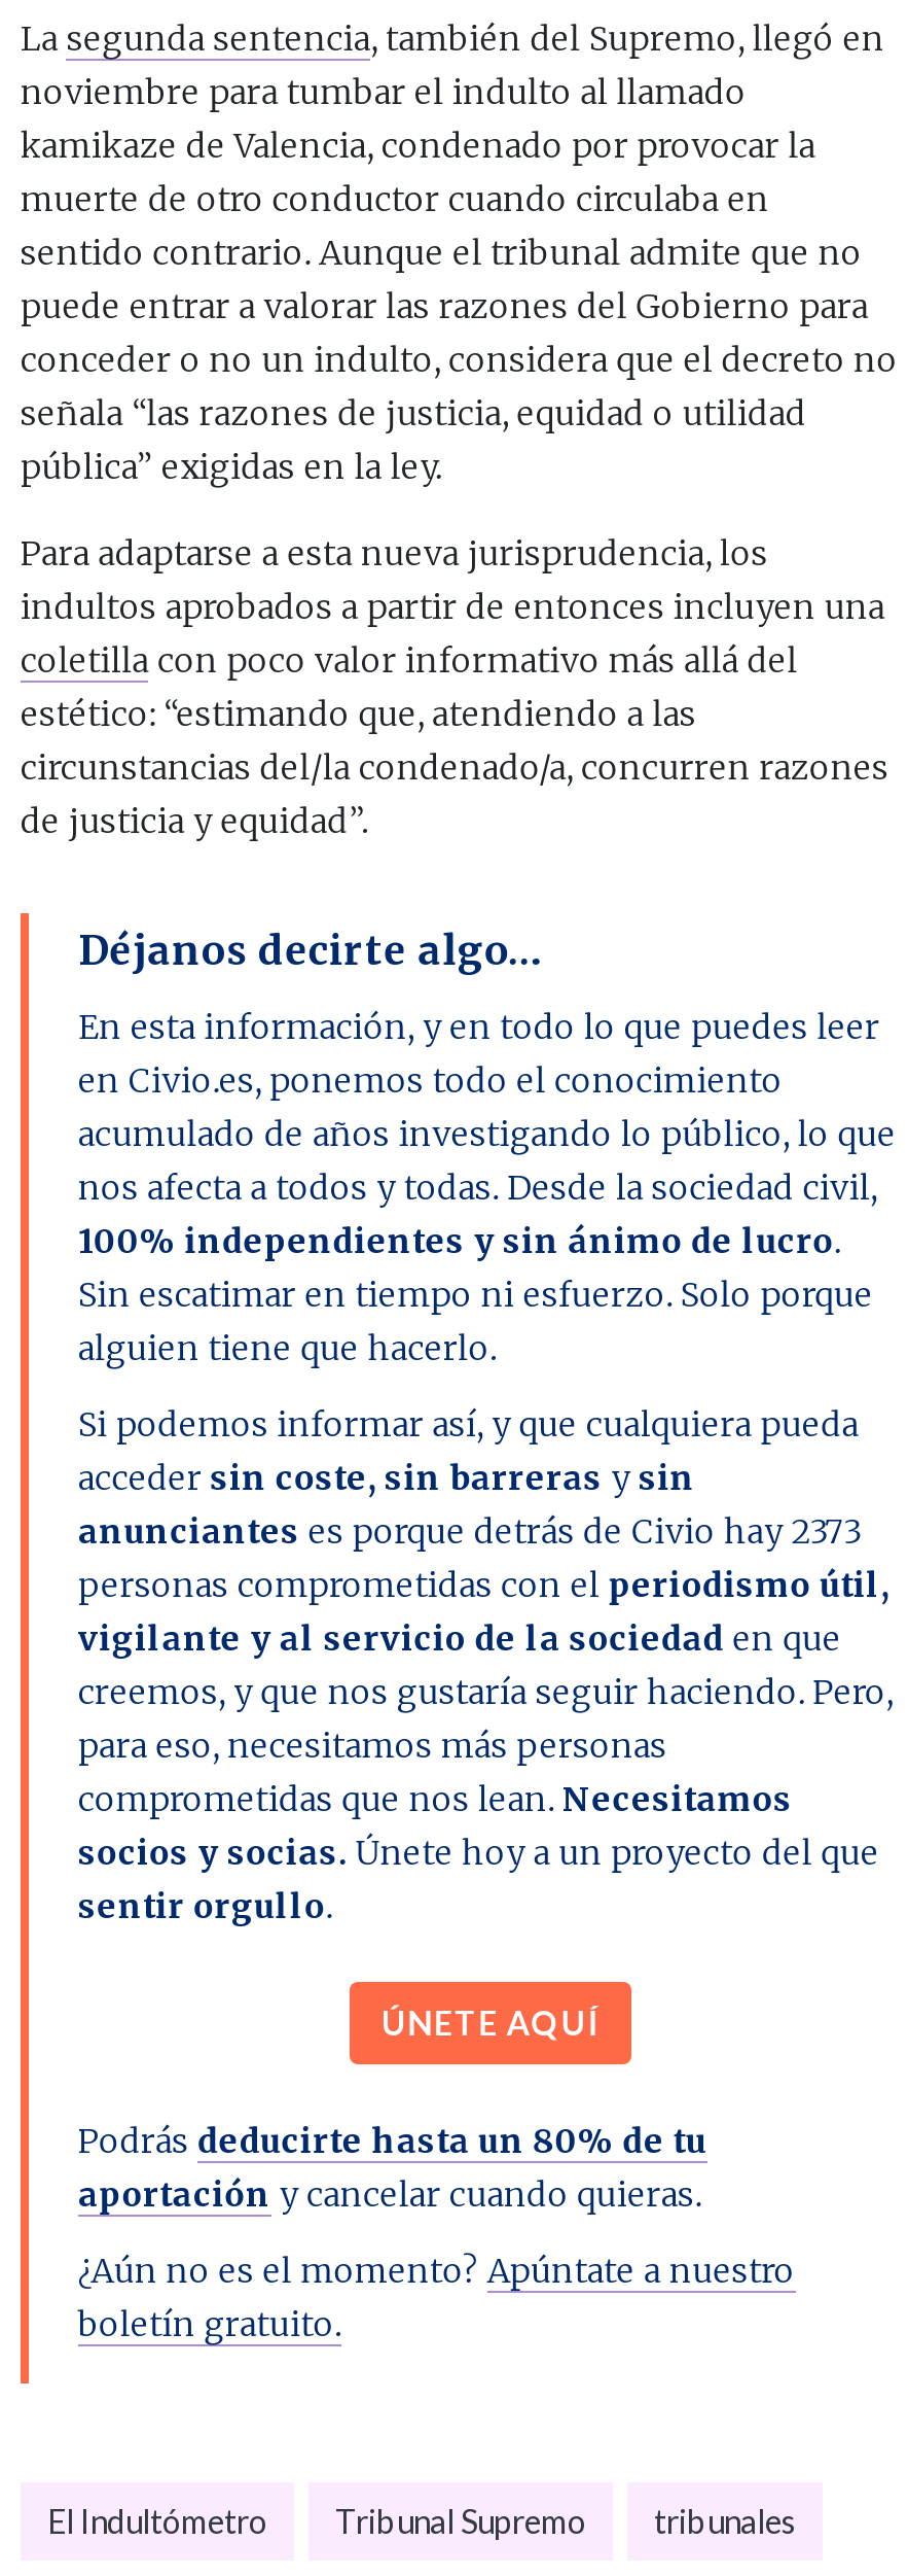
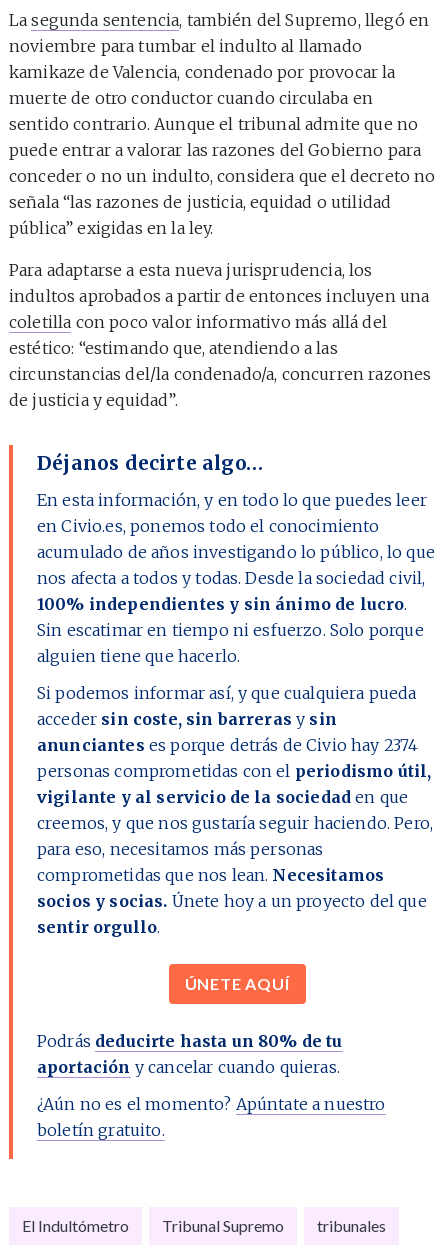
[78,1511,860,1552] anunciantes es porque detrás de Civio hay 2373 -> [37,735,418,755] anunciantes es porque detrás de Civio hay 2374

